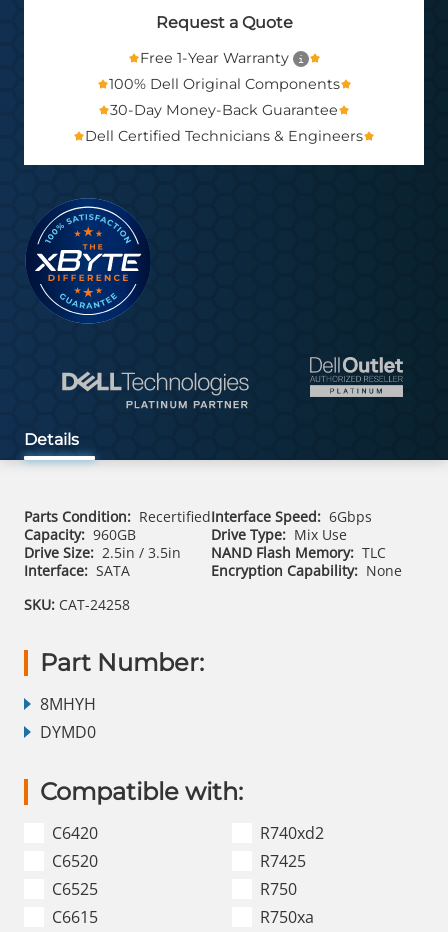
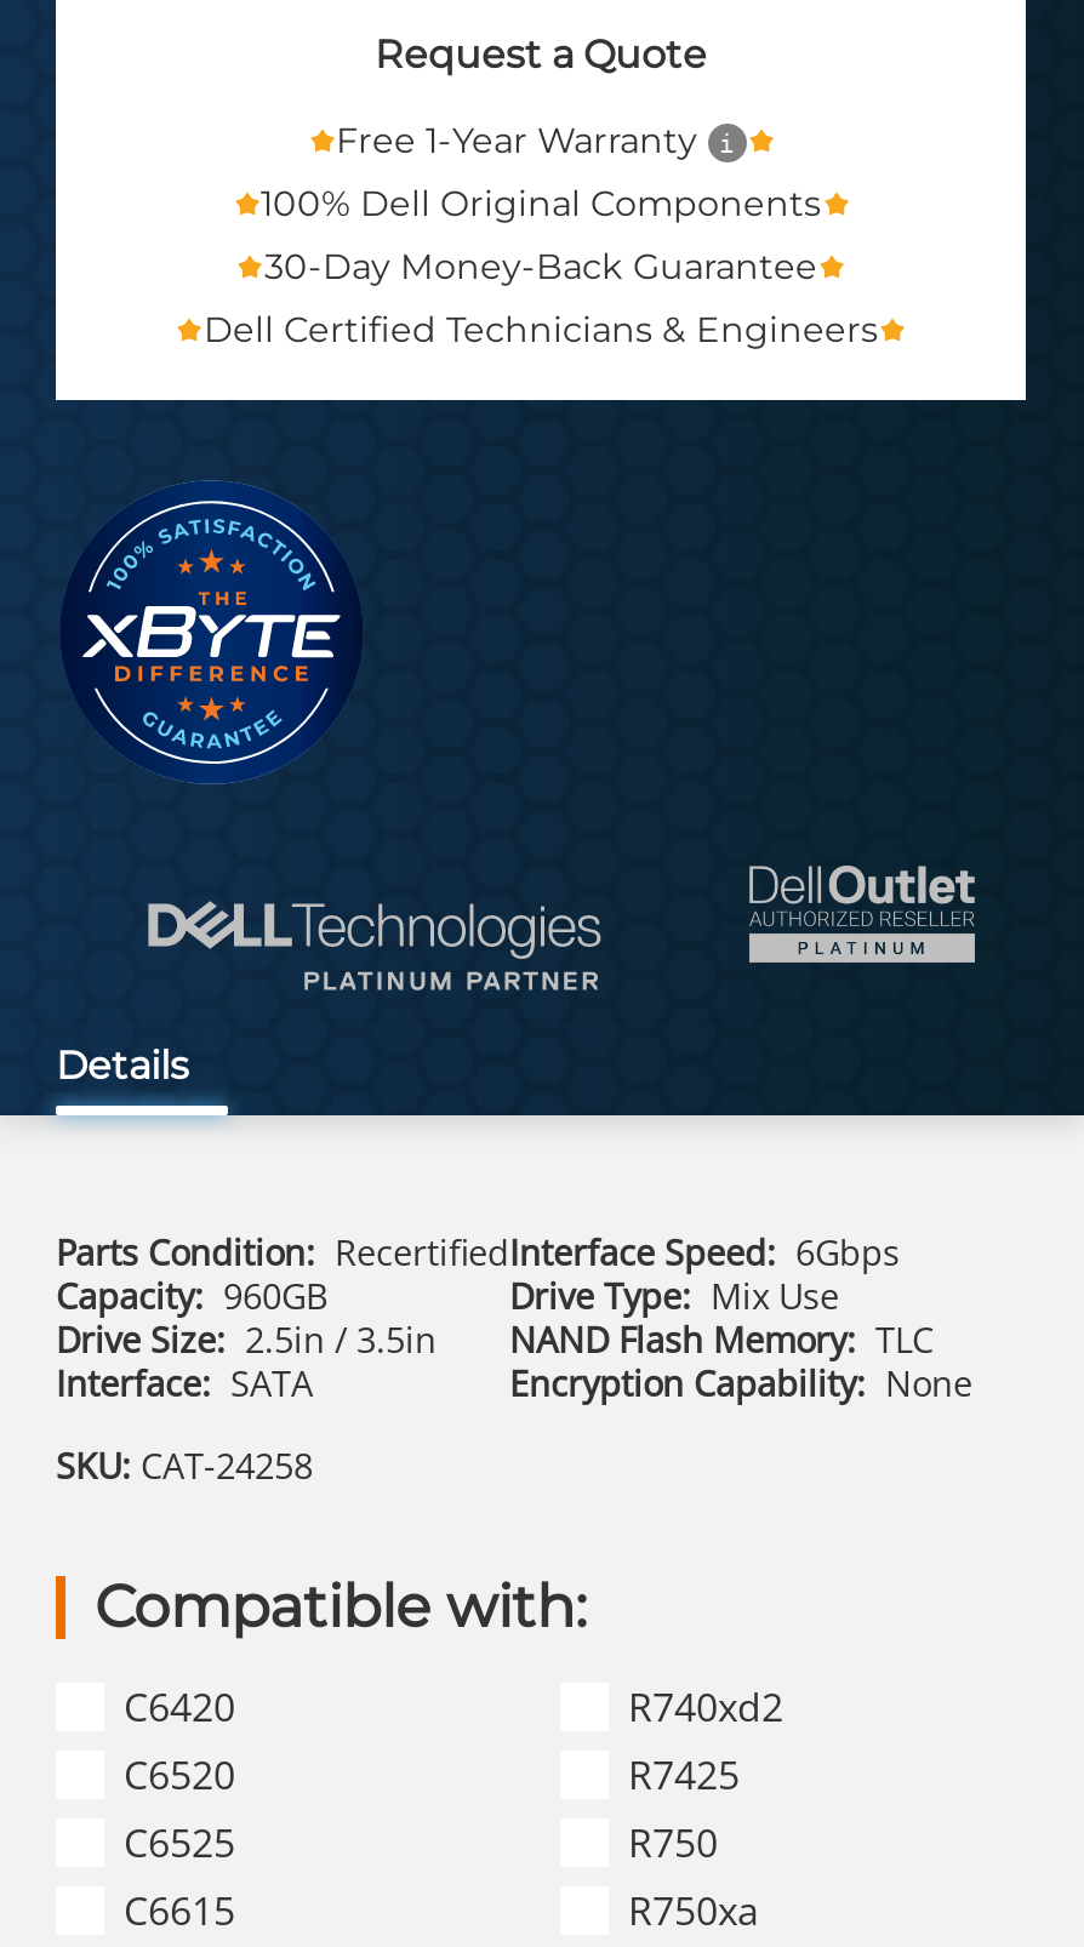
[40,648,204,743] Part Number: | 8MHYH | DYMD0 -> none

